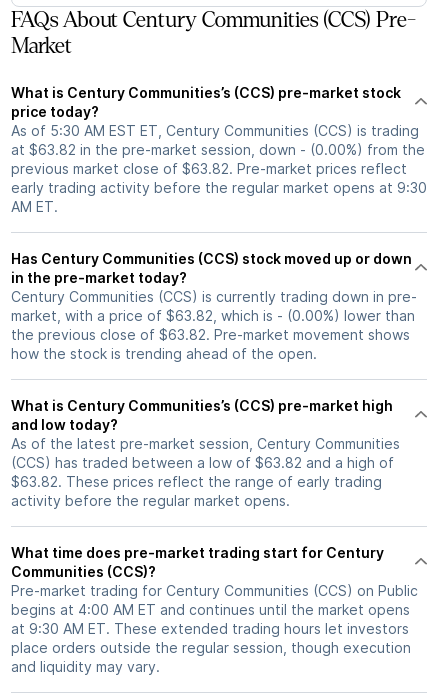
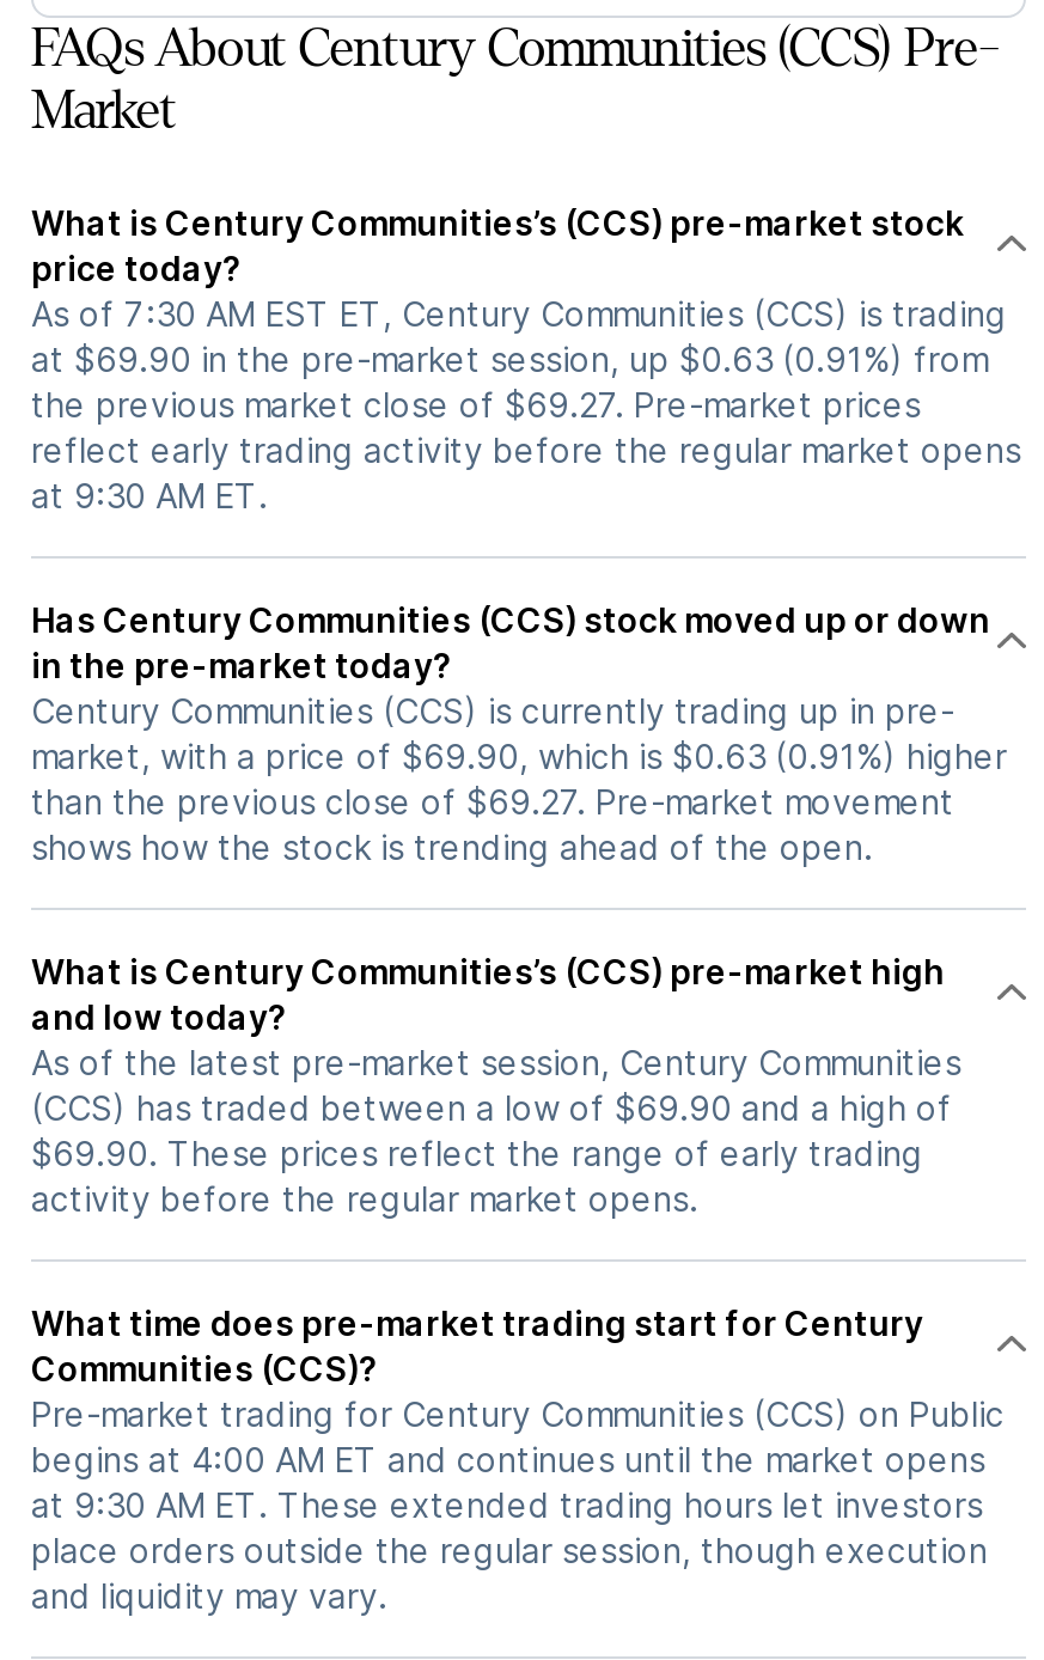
[11,122,427,215] As of 5:30 AM EST ET, Century Communities (CCS) is trading | at $63.82 in the pre-market session, down - (0.00%) from the | previous market close of $63.82. Pre-market prices reflect | early trading activity before the regular market opens at 9:30 | AM ET. -> [31,292,1021,514] As of 7:30 AM EST ET, Century Communities (CCS) is trading | at $69.90 in the pre-market session, up $0.63 (0.91%) from | the previous market close of $69.27. Pre-market prices | reflect early trading activity before the regular market opens | at 9:30 AM ET.
[11,288,417,362] Century Communities (CCS) is currently trading down in pre- | market, with a price of $63.82, which is - (0.00%) lower than | the previous close of $63.82. Pre-market movement shows | how the stock is trending ahead of the open. -> [31,689,1007,866] Century Communities (CCS) is currently trading up in pre- | market, with a price of $69.90, which is $0.63 (0.91%) higher | than the previous close of $69.27. Pre-market movement | shows how the stock is trending ahead of the open.
[11,454,394,471] (CCS) has traded between a low of $63.82 and a high of -> [31,1086,952,1127] (CCS) has traded between a low of $69.90 and a high of
[11,473,382,490] $63.82. These prices reflect the range of early trading -> [31,1131,923,1172] $69.90. These prices reflect the range of early trading

